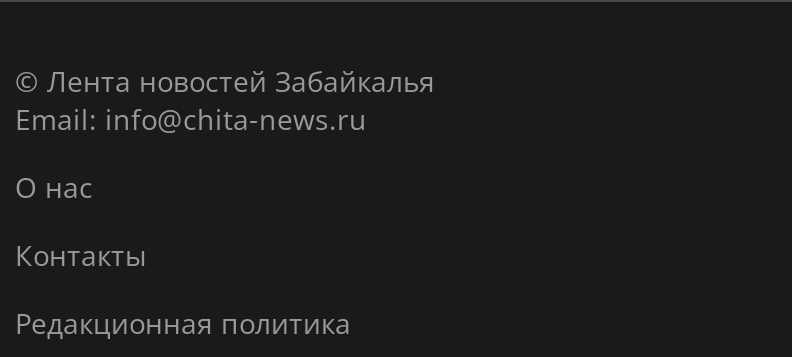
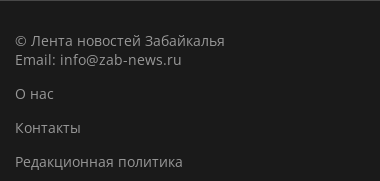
[15,100,367,138] Email: info@chita-news.ru -> [15,50,182,69] Email: info@zab-news.ru

